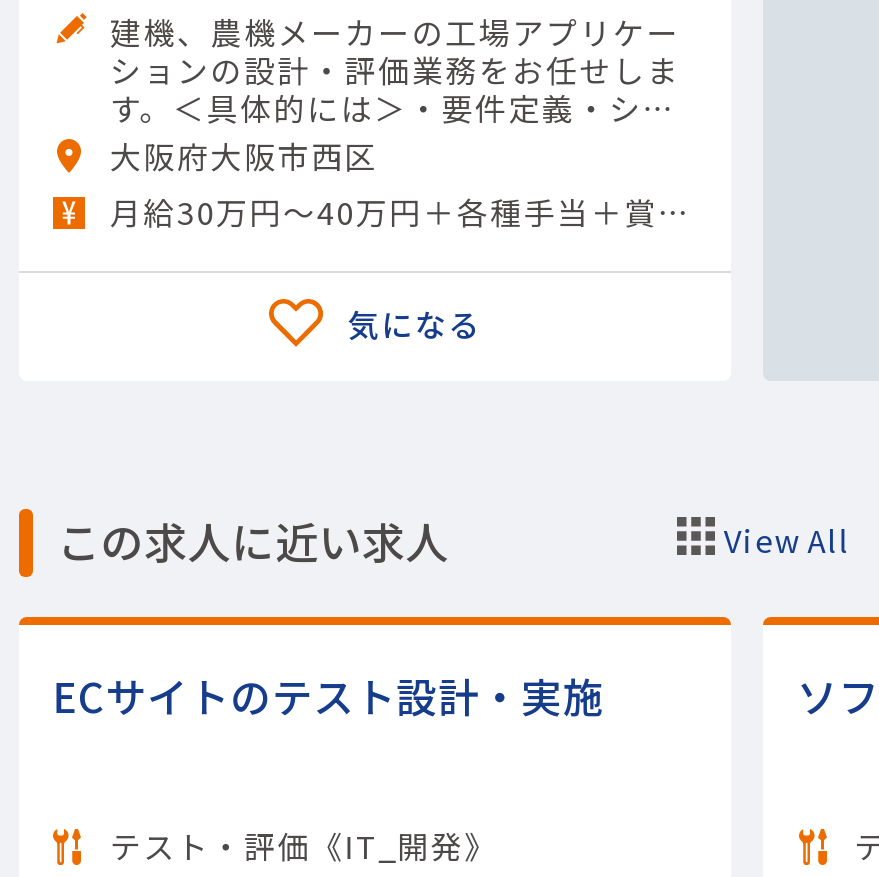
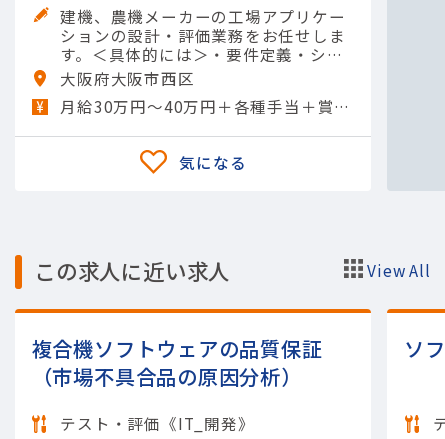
[52,664,604,724] ECサイトのテスト設計・実施 -> [32,333,323,391] 複合機ソフトウェアの品質保証 | （市場不具合品の原因分析）

